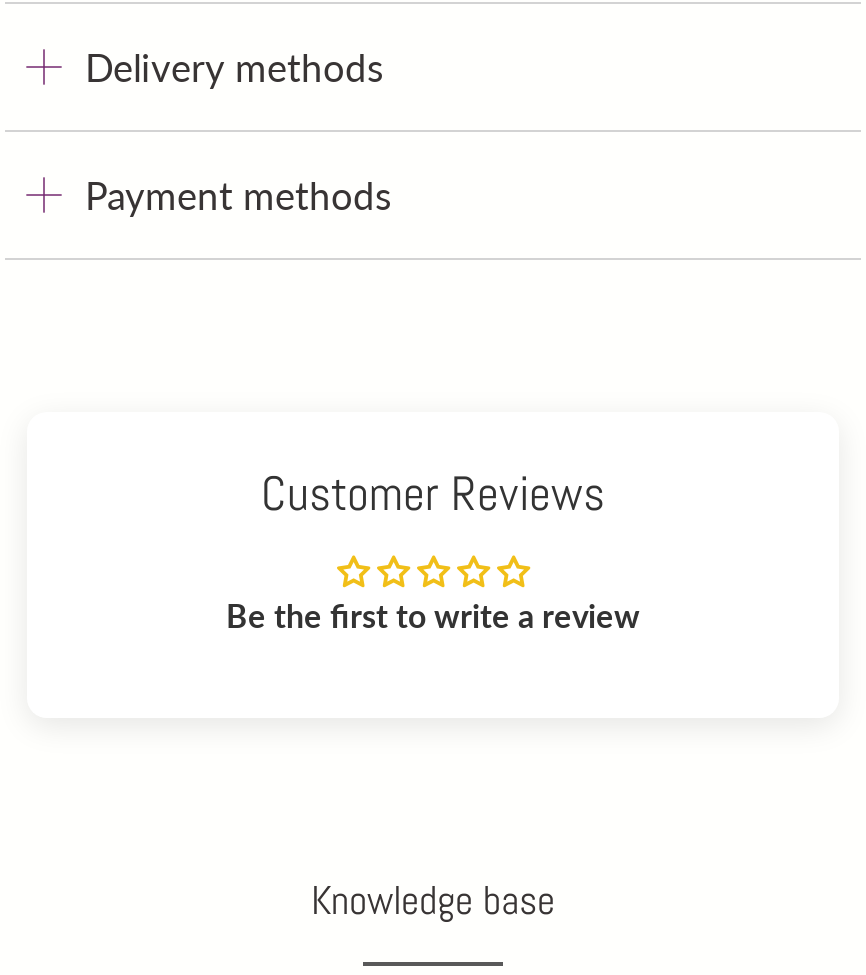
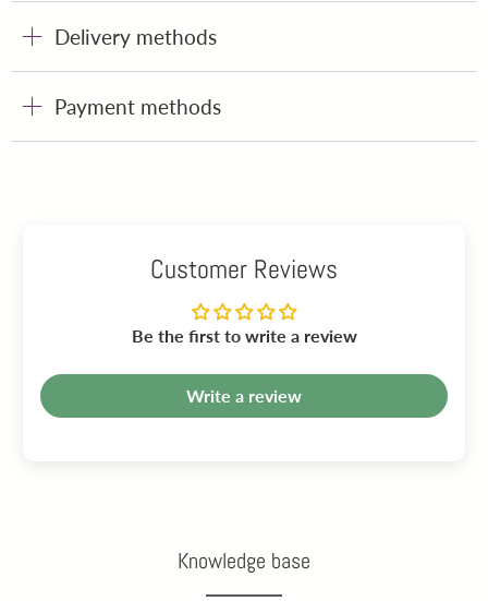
none -> [186,385,302,406] Write a review

